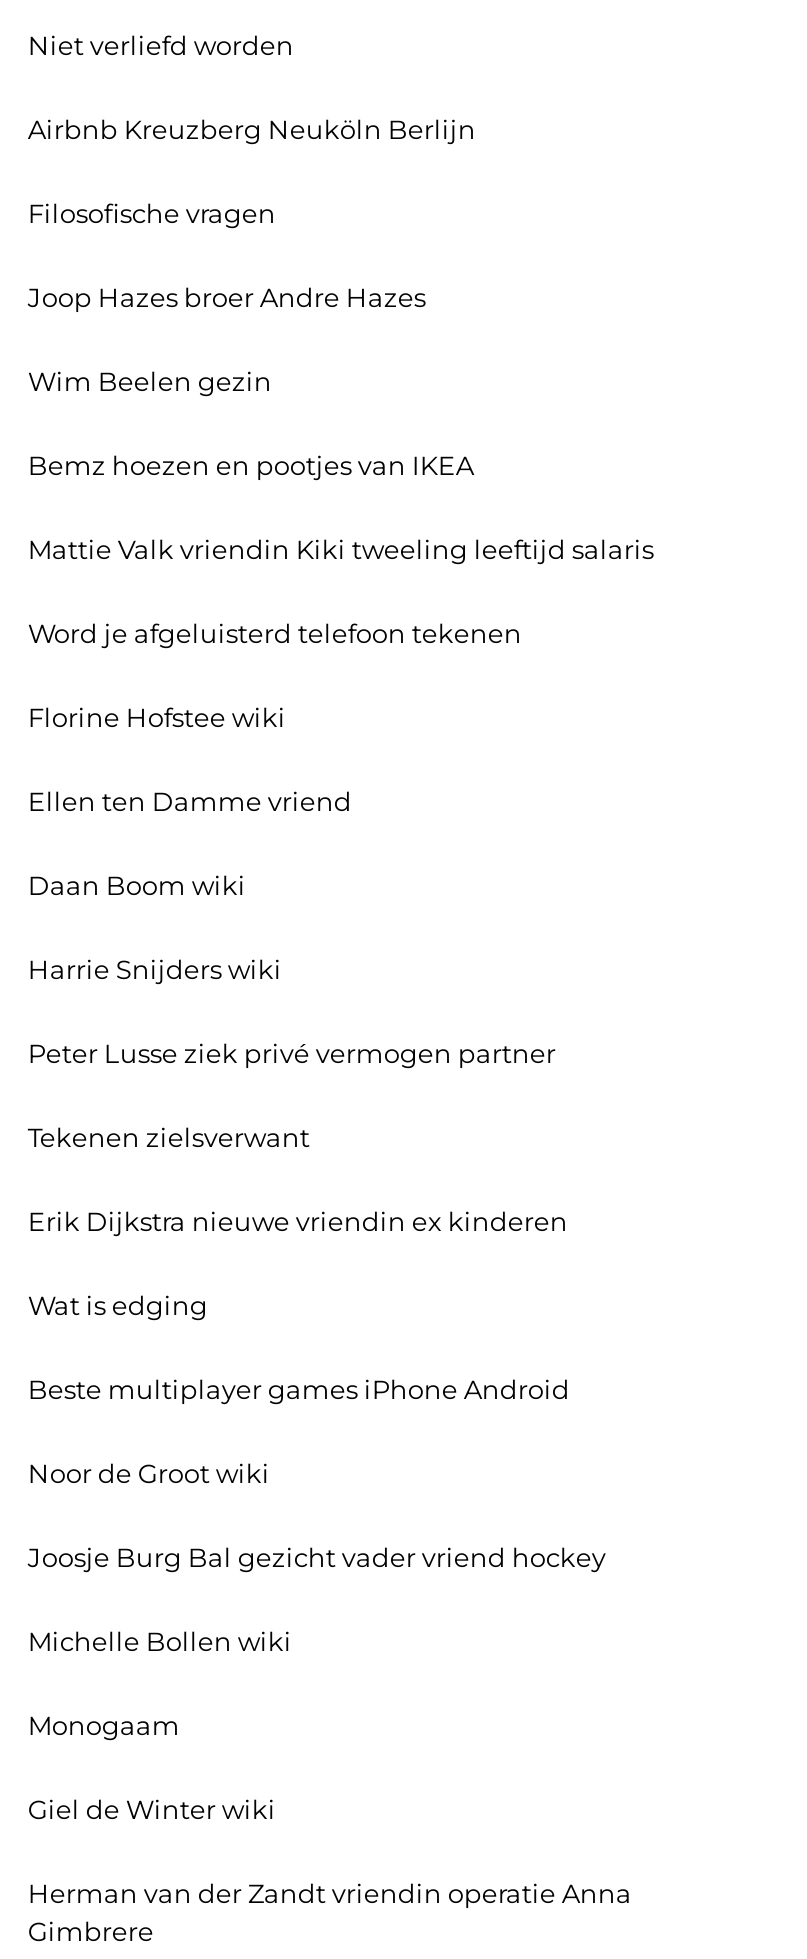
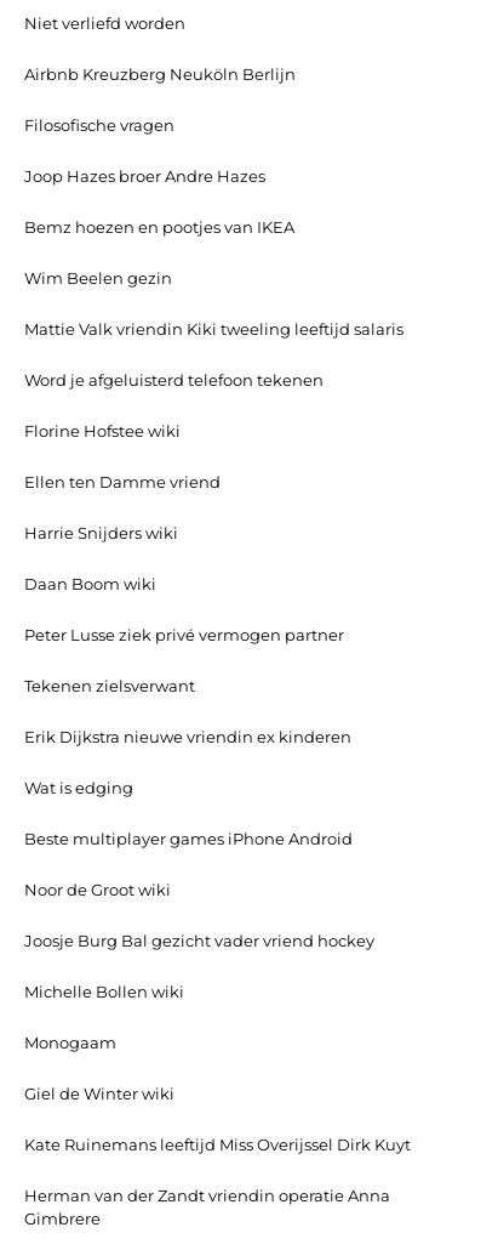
moved [28,366,272,398] -> [25,269,173,288]: Wim Beelen gezin
moved [28,450,474,482] -> [25,218,295,237]: Bemz hoezen en pootjes van IKEA
moved [28,870,246,902] -> [25,574,157,594]: Daan Boom wiki
moved [28,954,282,986] -> [25,523,179,543]: Harrie Snijders wiki
none -> [25,1135,411,1154] Kate Ruinemans leeftijd Miss Overijssel Dirk Kuyt

